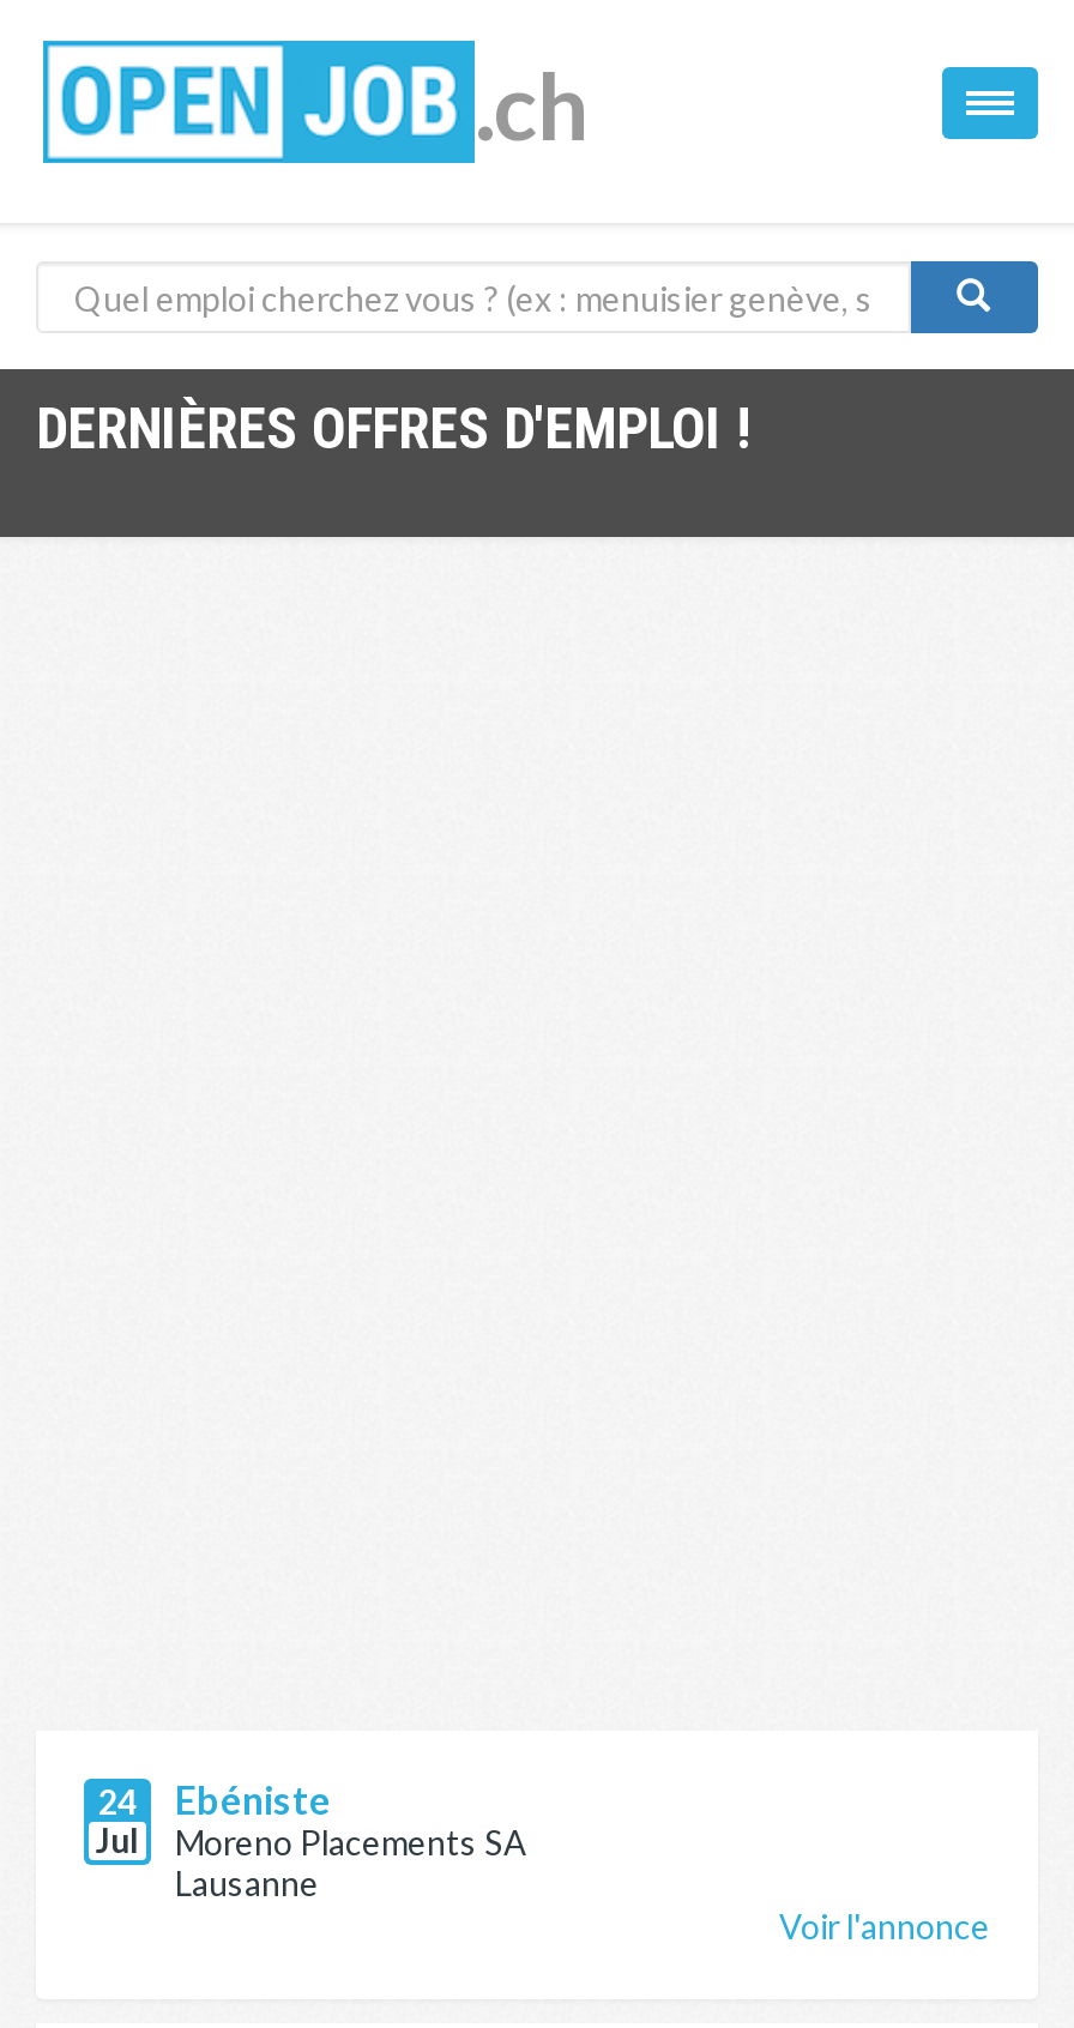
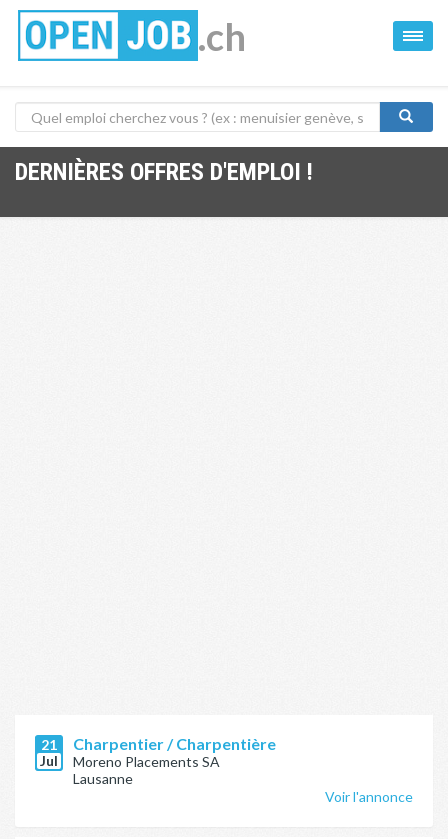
[98,1781,137,1822] 24 -> [41,736,57,753] 21
[175,1776,331,1822] Ebéniste -> [73,734,276,753] Charpentier / Charpentière

